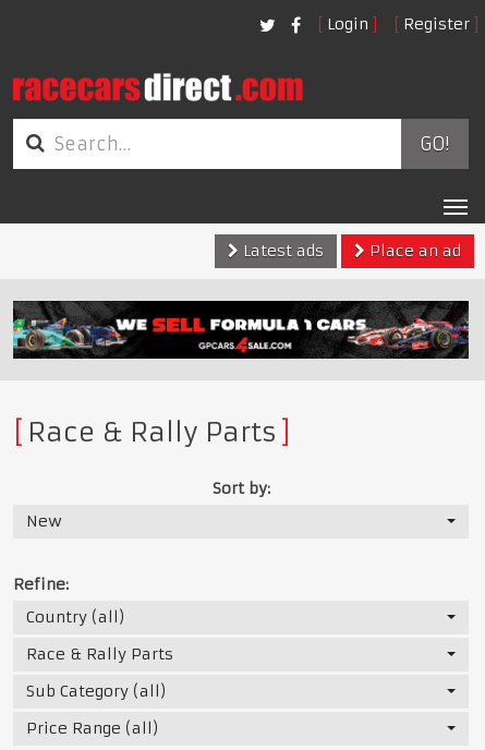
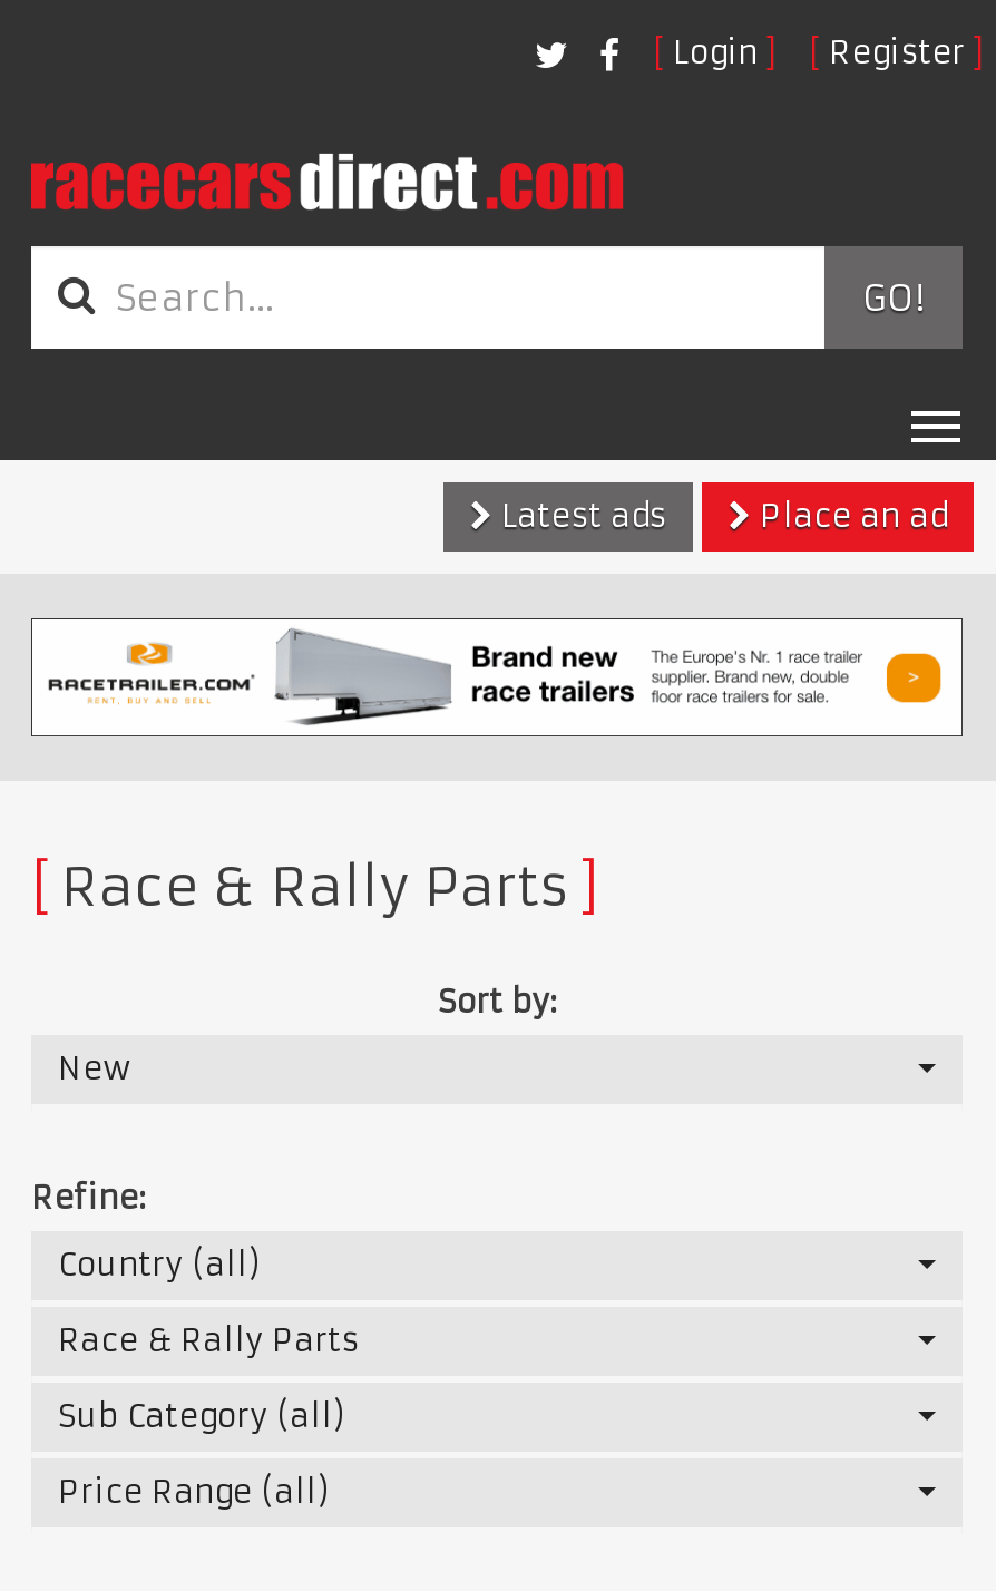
[12,300,470,360] [image] -> [31,618,963,736] [image]

